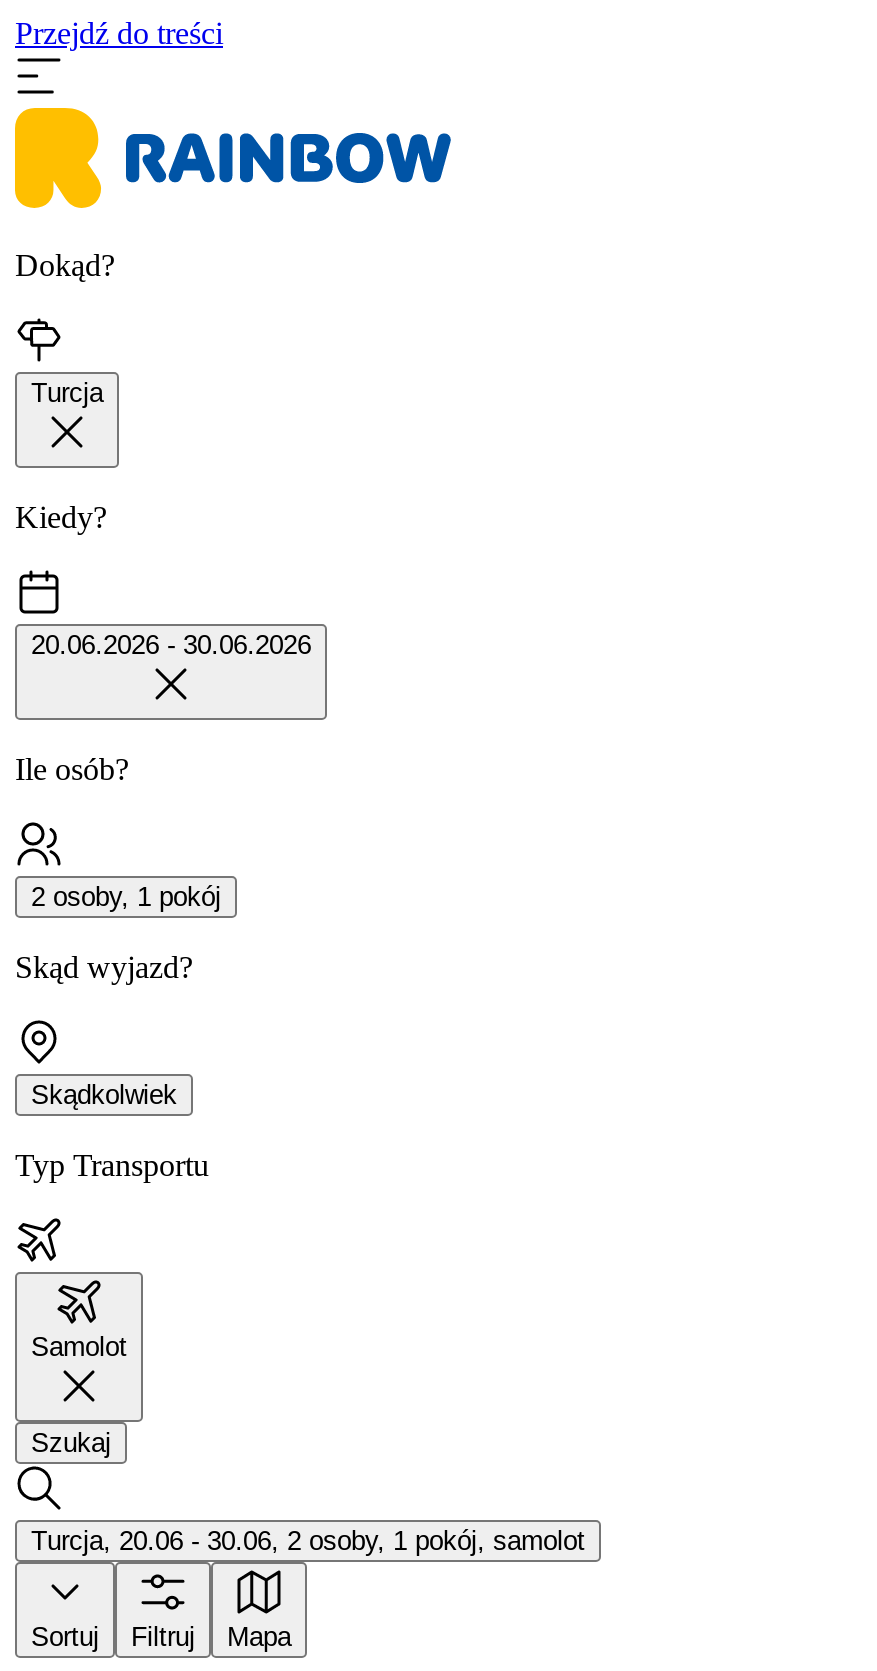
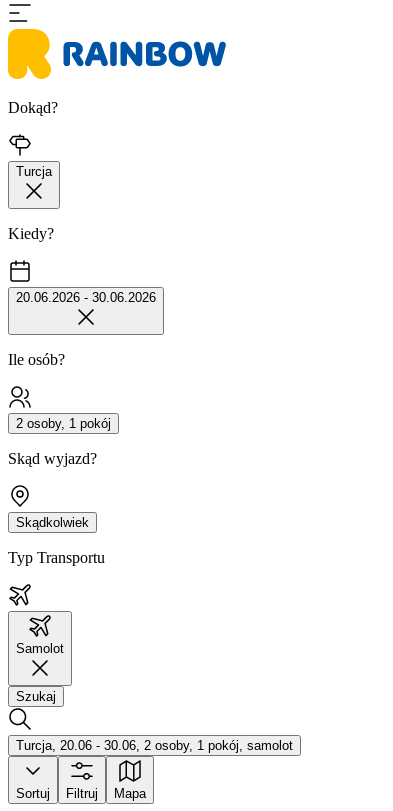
[15,16,223,50] Przejdź do treści -> none

